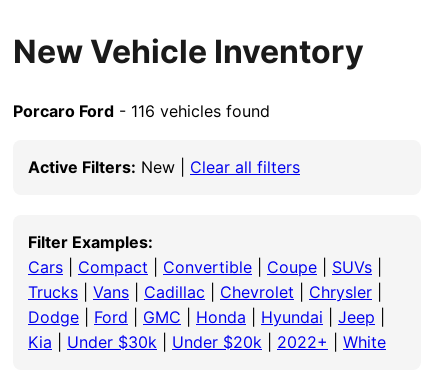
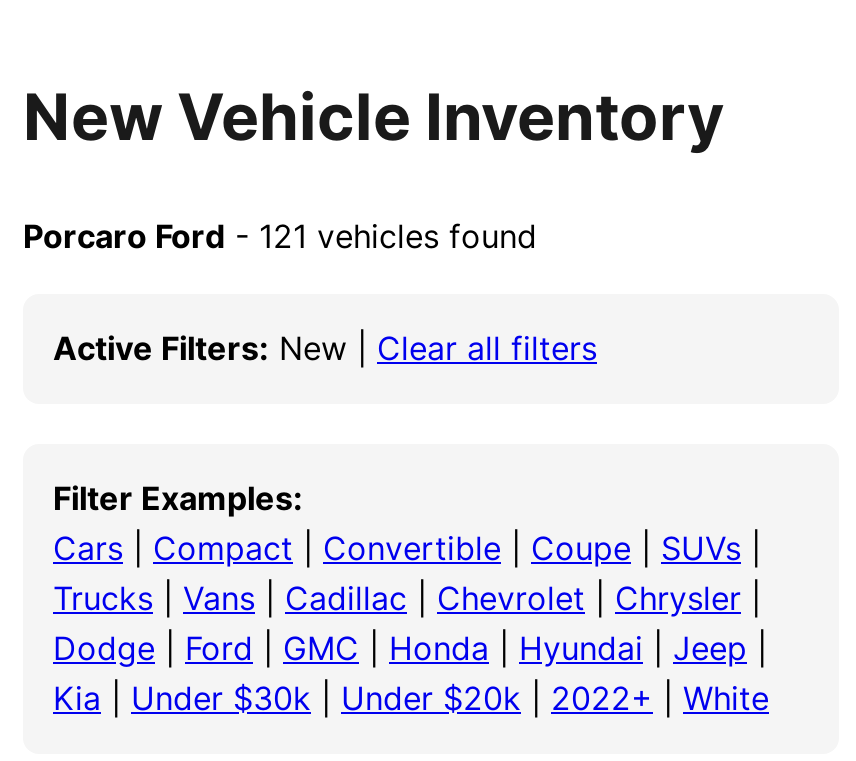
[13,101,270,121] Porcaro Ford - 116 vehicles found -> [23,216,537,256] Porcaro Ford - 121 vehicles found

